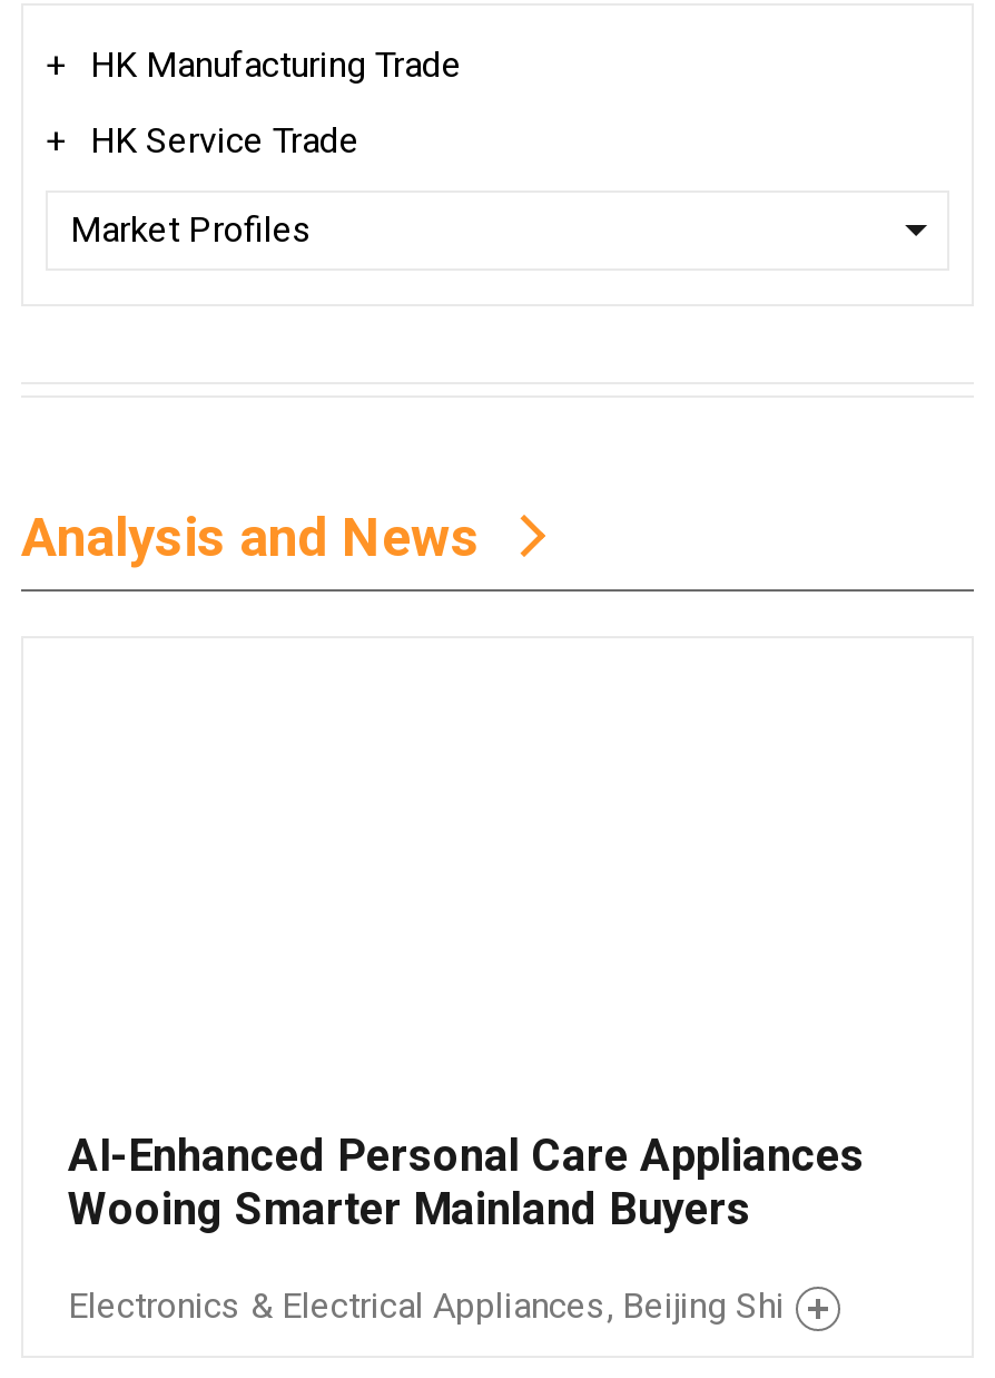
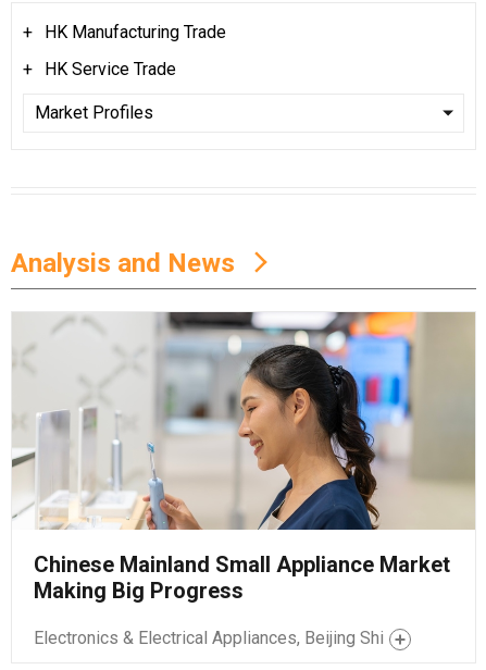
none -> [11,311,476,531] [image]
[68,1128,865,1235] AI-Enhanced Personal Care Appliances | Wooing Smarter Mainland Buyers -> [34,551,450,604] Chinese Mainland Small Appliance Market | Making Big Progress

